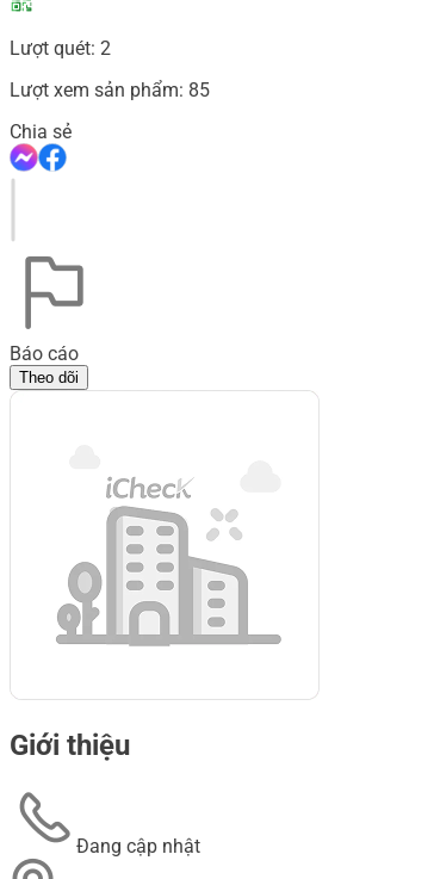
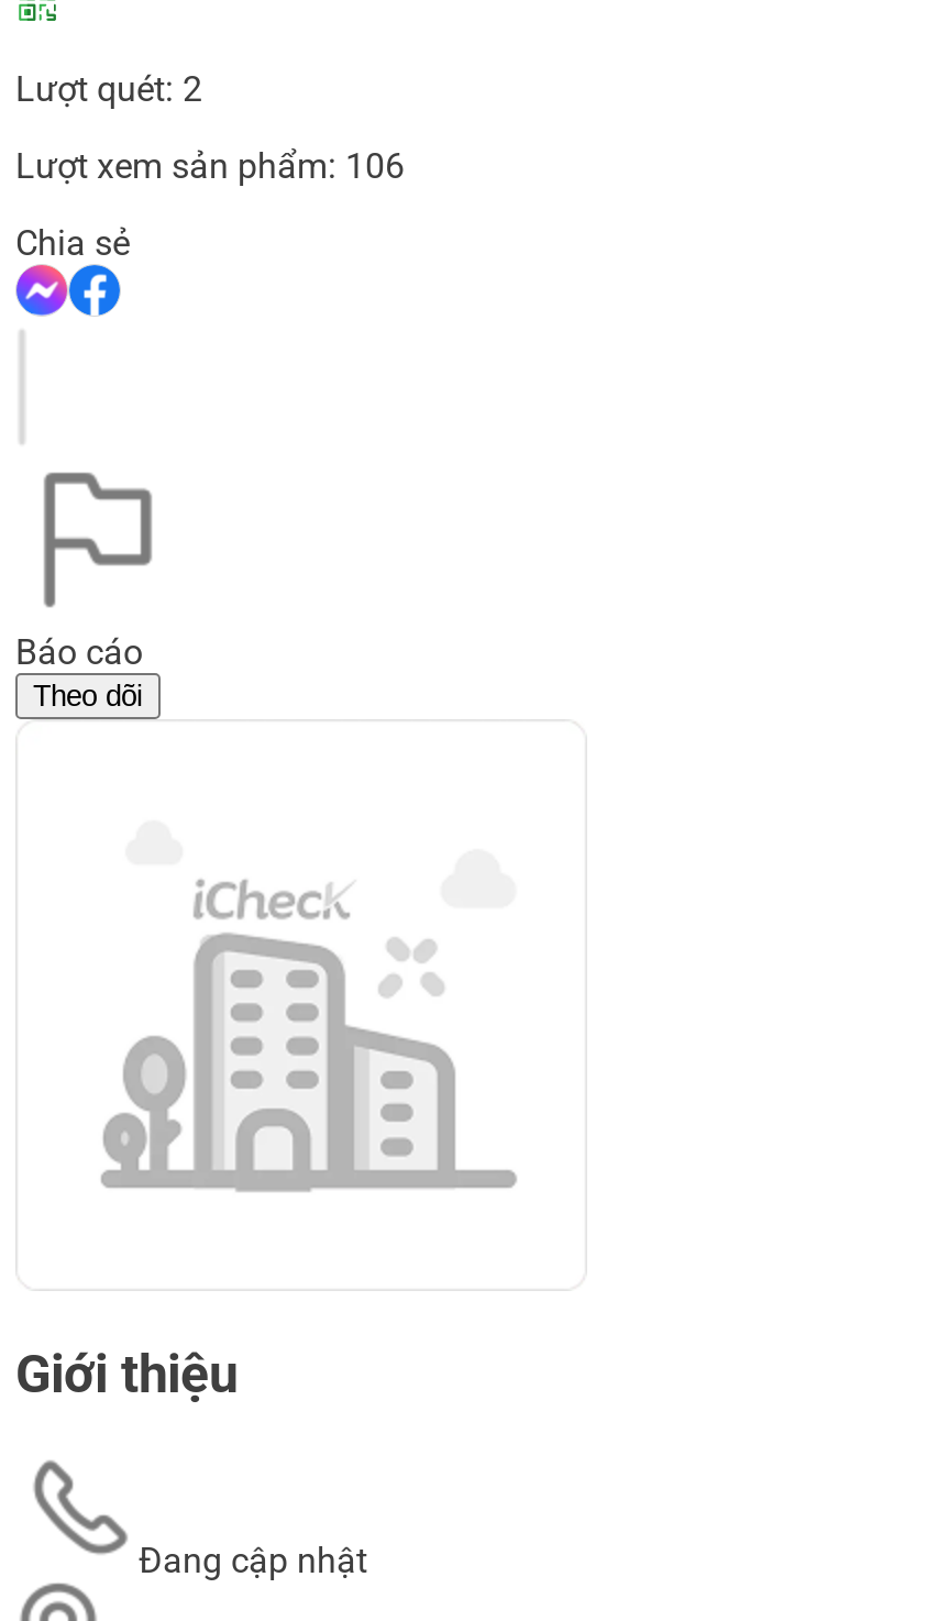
[10,79,210,102] Lượt xem sản phẩm: 85 -> [15,146,405,188] Lượt xem sản phẩm: 106

